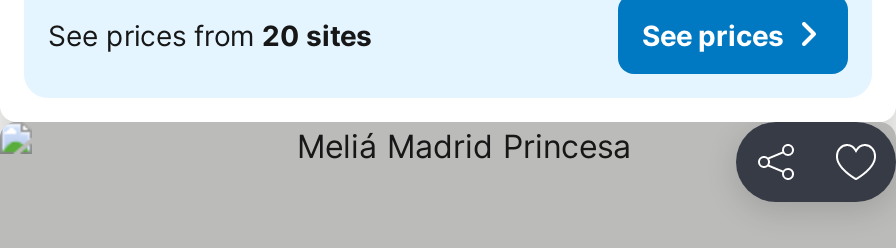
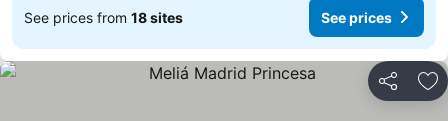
[48,17,372,51] See prices from 20 sites -> [24,8,183,25] See prices from 18 sites

